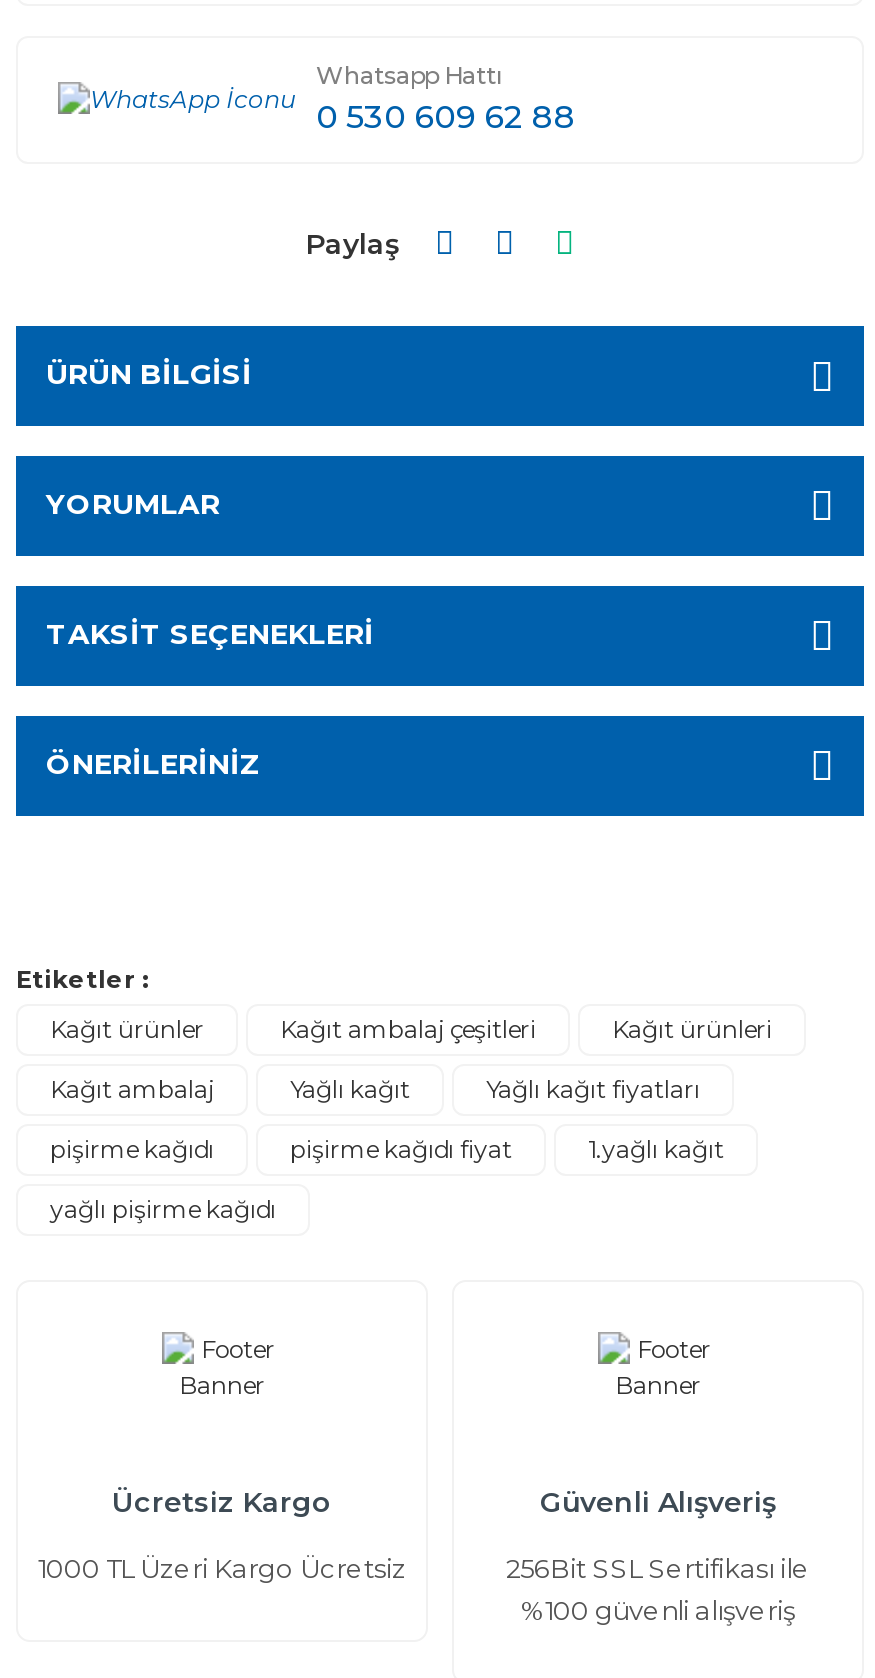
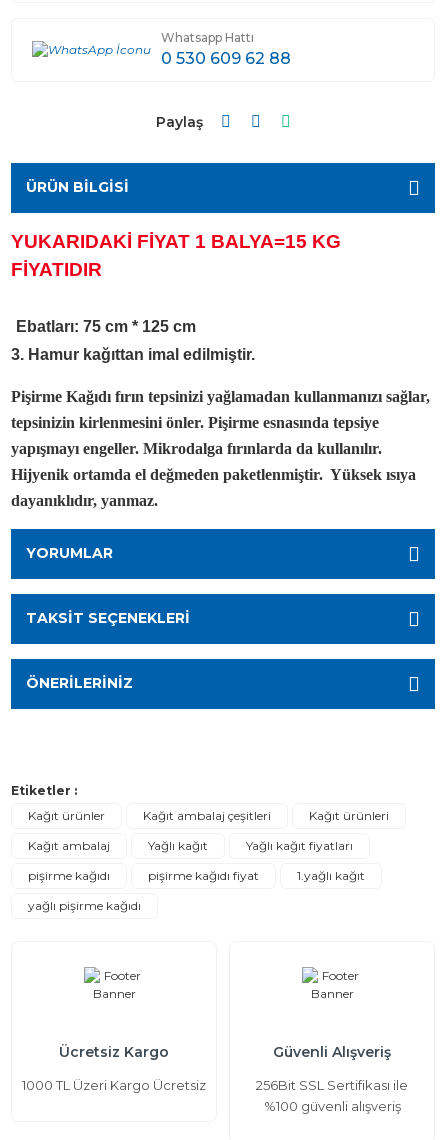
none -> [11,231,434,509] YUKARIDAKİ FİYAT 1 BALYA=15 KG | FİYATIDIR | Ebatları: 75 cm * 125 cm | 3. Hamur kağıttan imal edilmiştir. | Pişirme Kağıdı fırın tepsinizi yağlamadan kullanmanızı sağlar, | tepsinizin kirlenmesini önler. Pişirme esnasında tepsiye | yapışmayı engeller. Mikrodalga fırınlarda da kullanılır. | Hijyenik ortamda el değmeden paketlenmiştir. Yüksek ısıya | dayanıklıdır, yanmaz.

